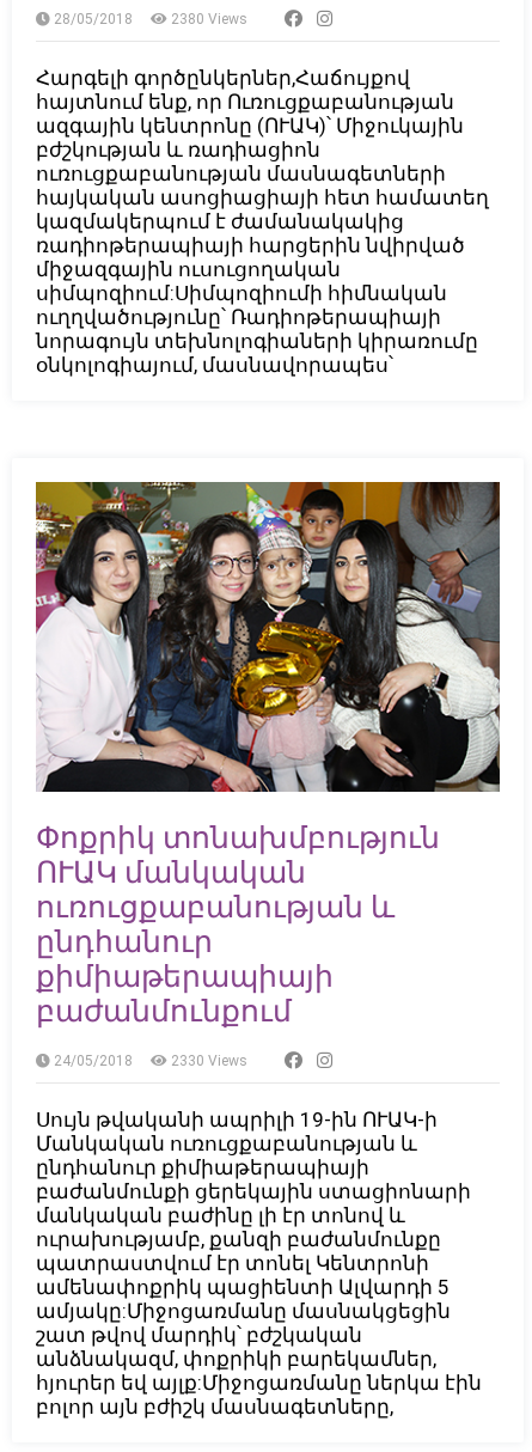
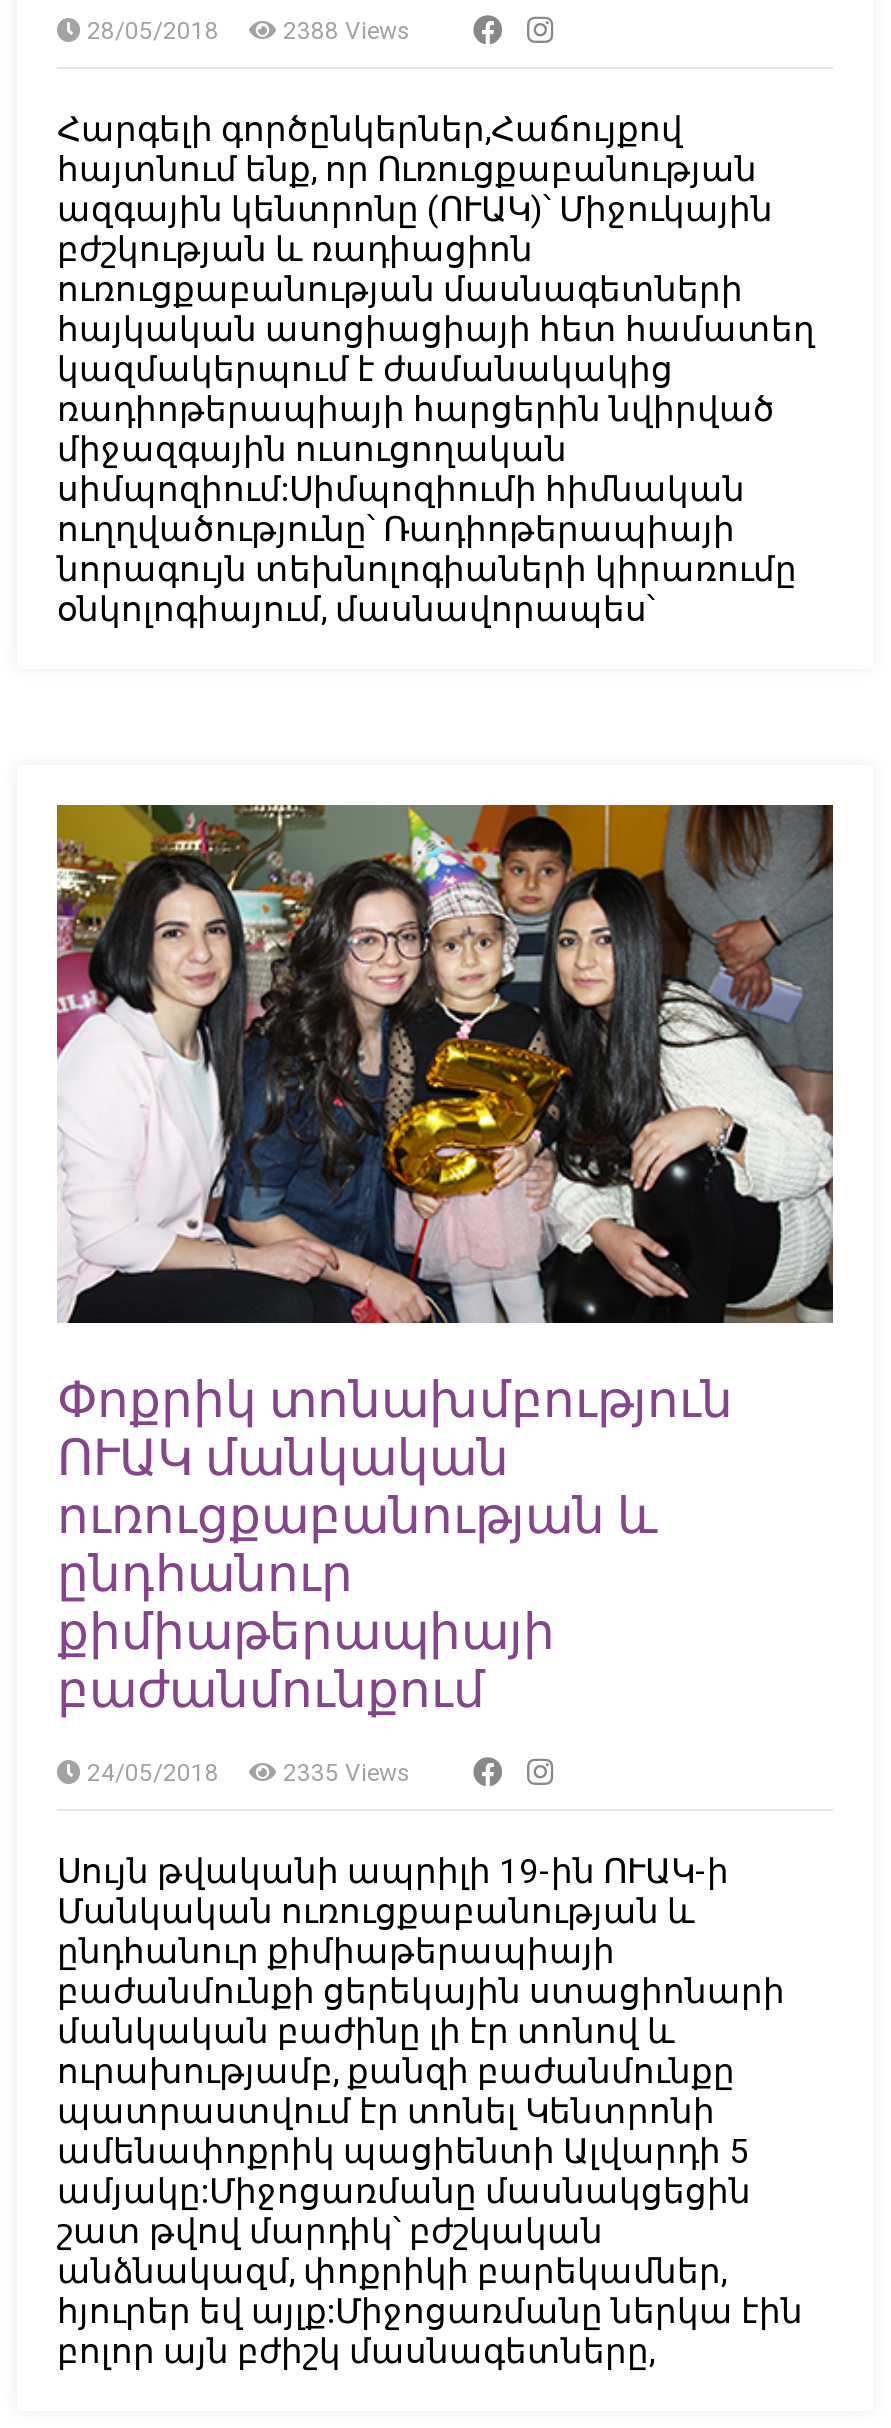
[167,11,247,28] 2380 Views -> [277,17,411,45] 2388 Views
[167,1053,247,1069] 2330 Views -> [277,1759,411,1787] 2335 Views

